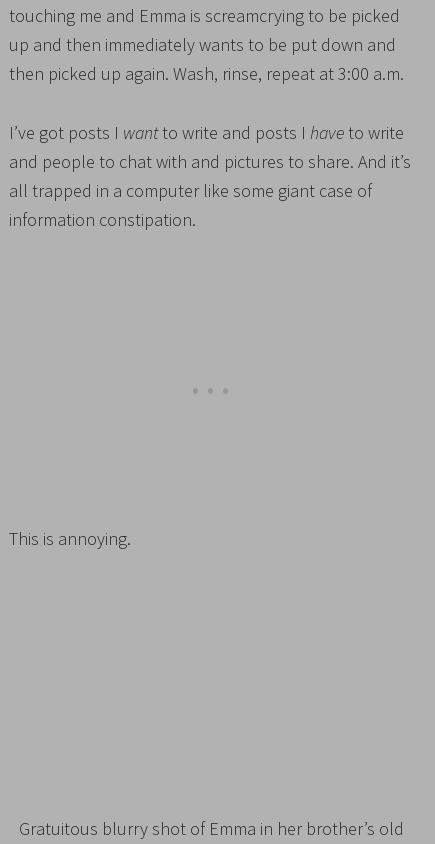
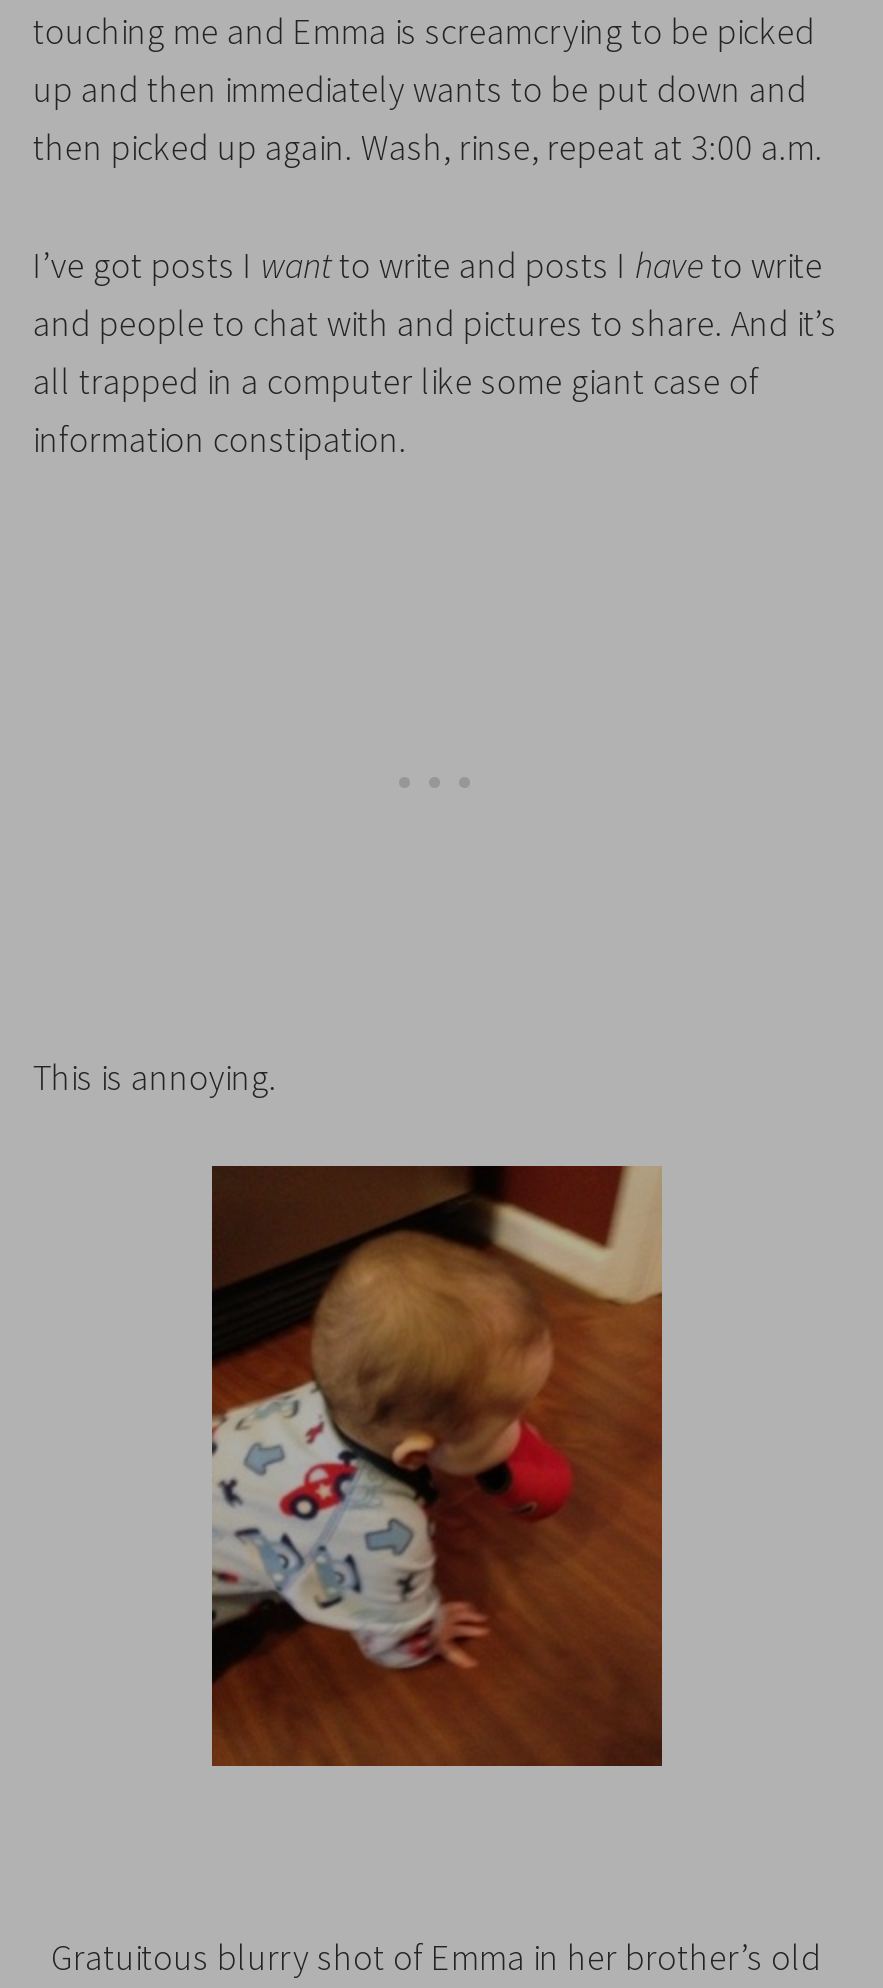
none -> [210,1164,664,1768] [image]

